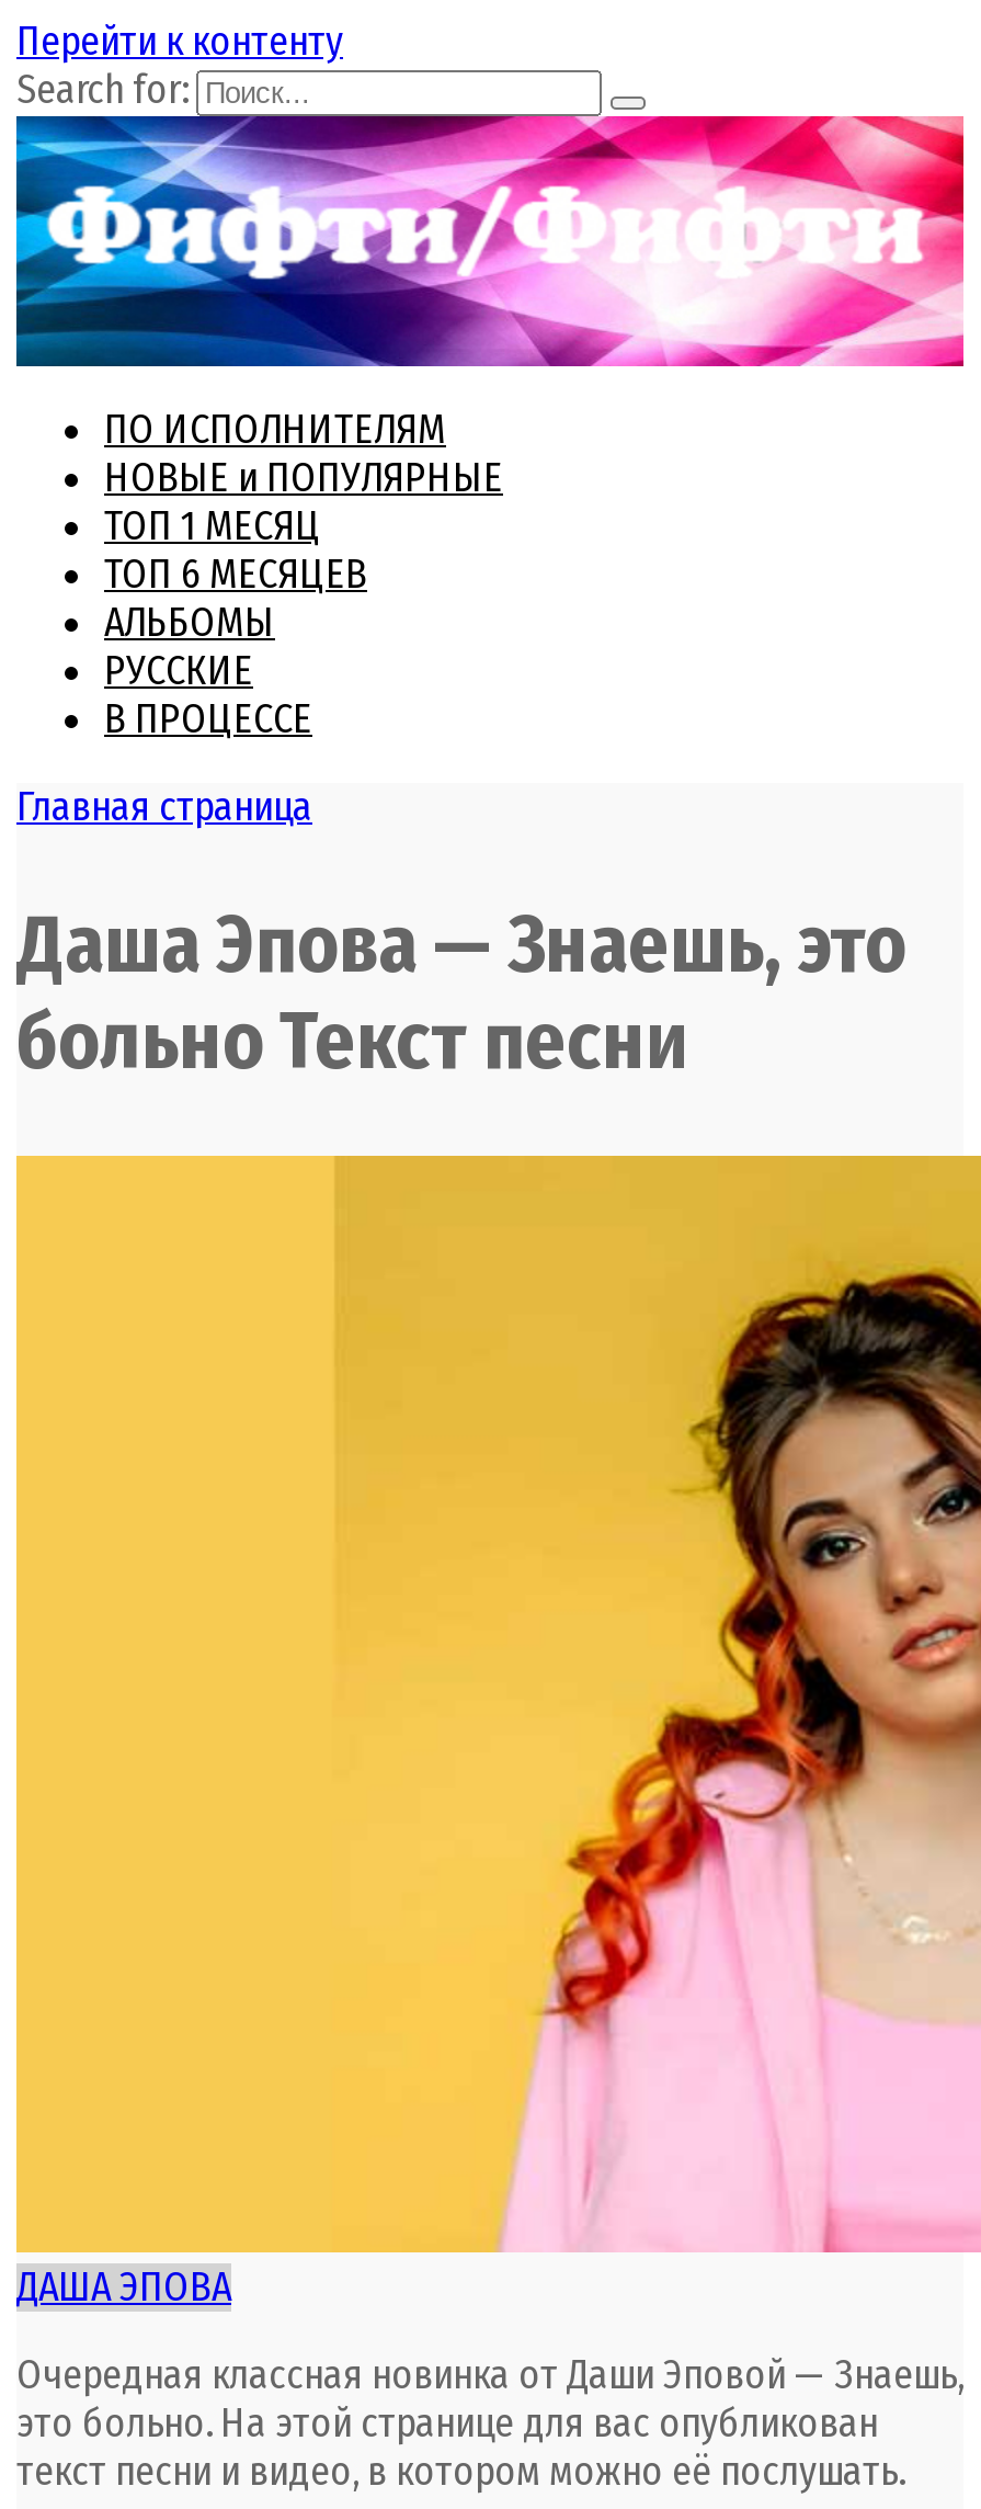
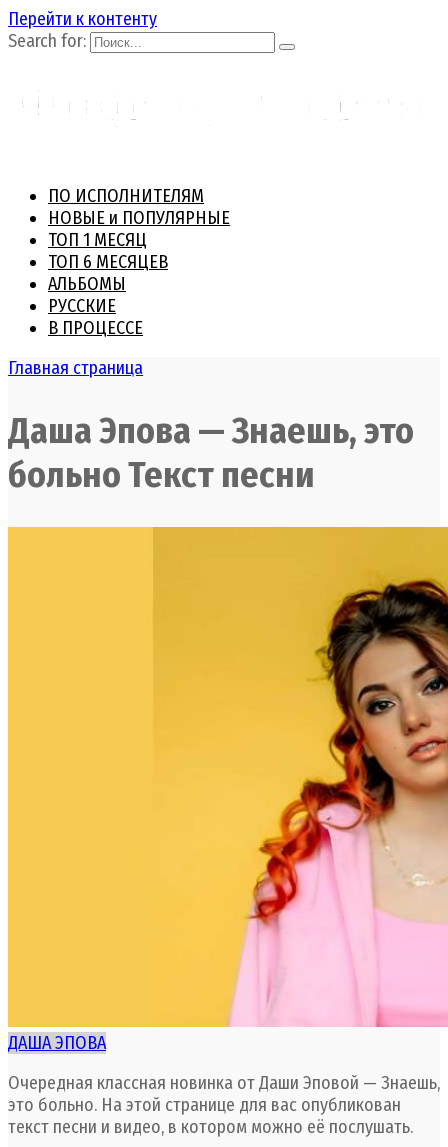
[14,114,966,368] [image] -> none

